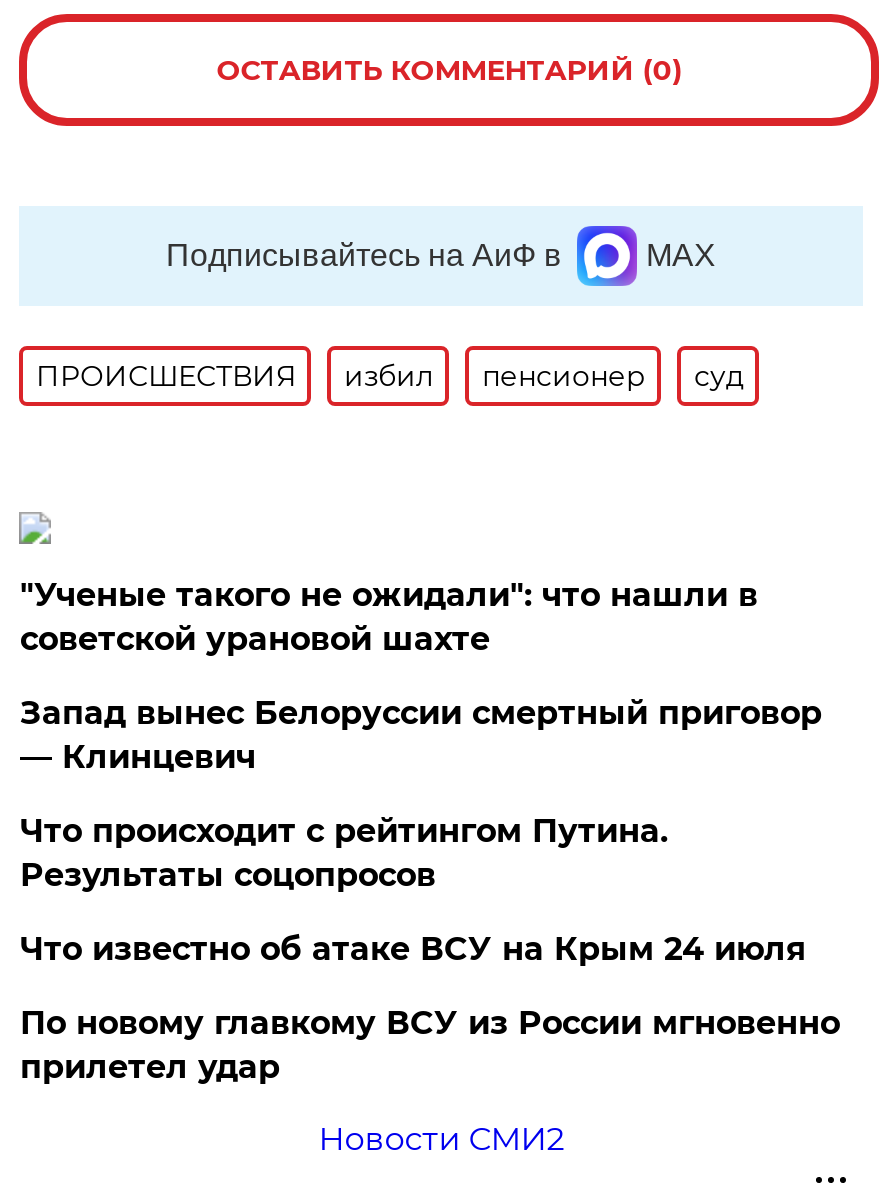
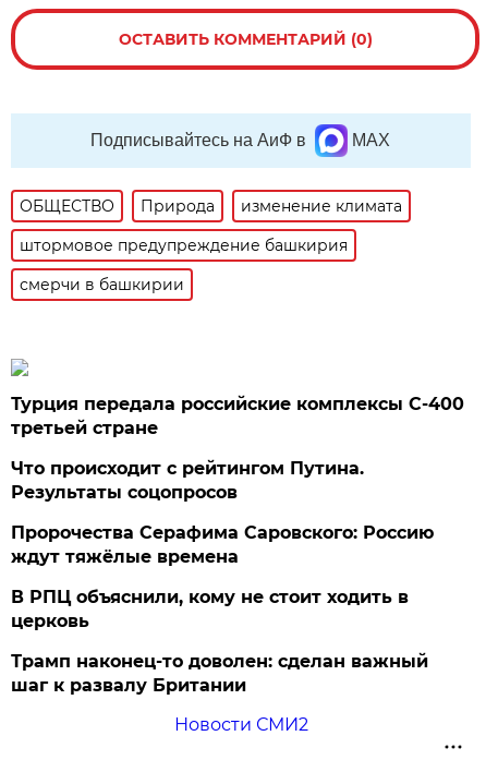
[36,358,744,394] ПРОИСШЕСТВИЯ | избил | пенсионер | суд -> [20,196,403,294] ОБЩЕСТВО | Природа | изменение климата | штормовое предупреждение башкирия | смерчи в башкирии
[20,576,822,776] "Ученые такого не ожидали": что нашли в | советской урановой шахте | Запад вынес Белоруссии смертный приговор | — Клинцевич -> [11,394,465,438] Турция передала российские комплексы С-400 | третьей стране
[20,930,840,1086] Что известно об атаке ВСУ на Крым 24 июля | По новому главкому ВСУ из России мгновенно | прилетел удар -> [11,522,434,696] Пророчества Серафима Саровского: Россию | ждут тяжёлые времена | В РПЦ объяснили, кому не стоит ходить в | церковь | Трамп наконец-то доволен: сделан важный | шаг к развалу Британии

